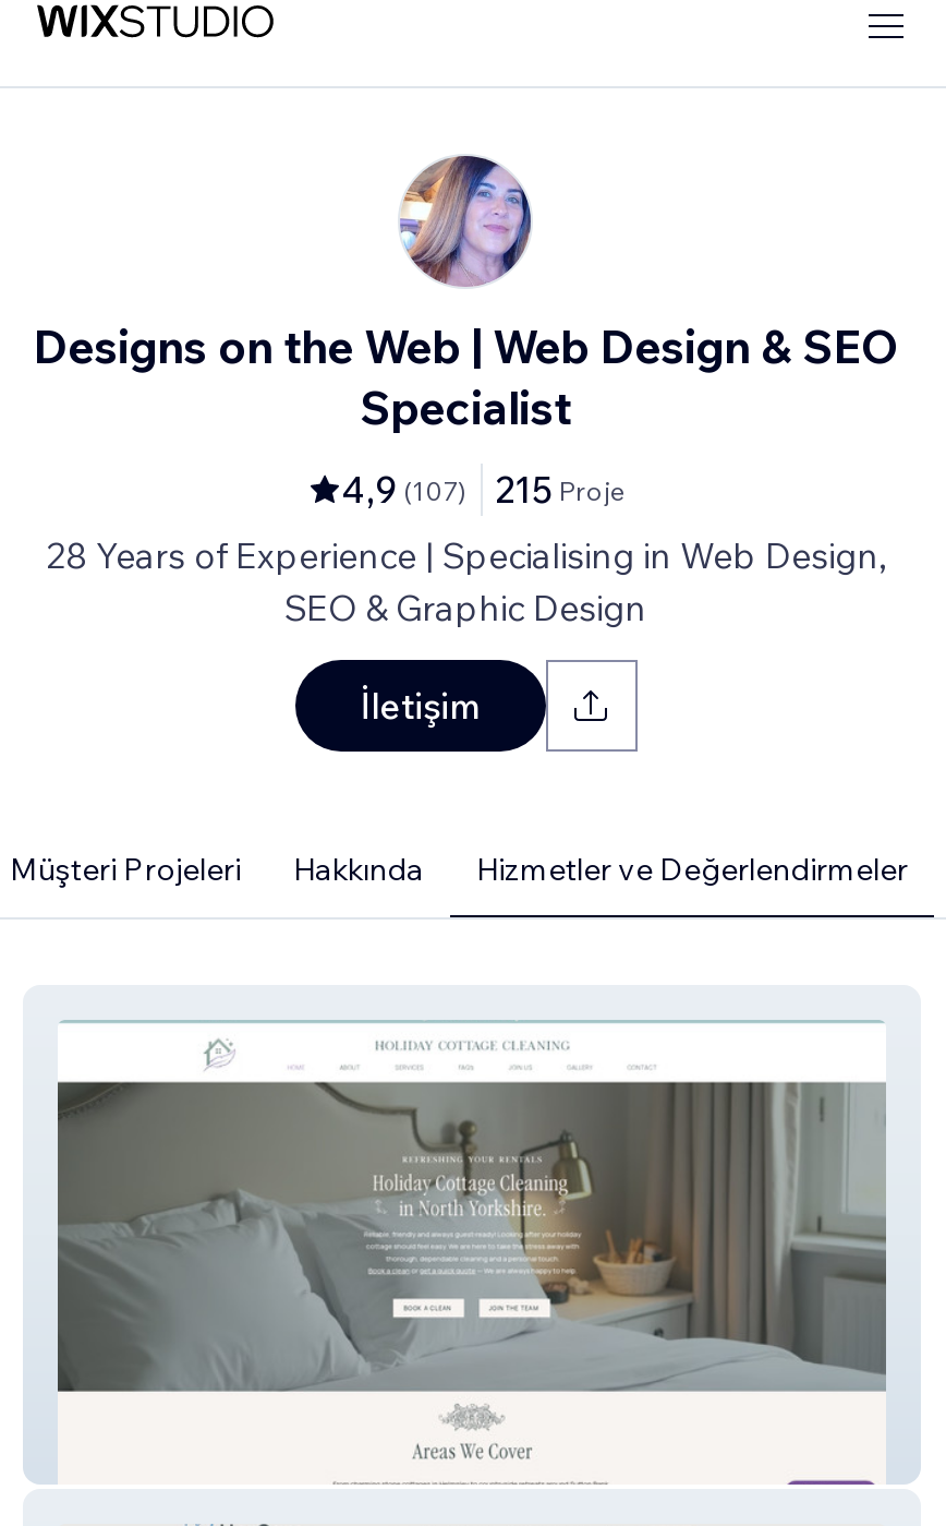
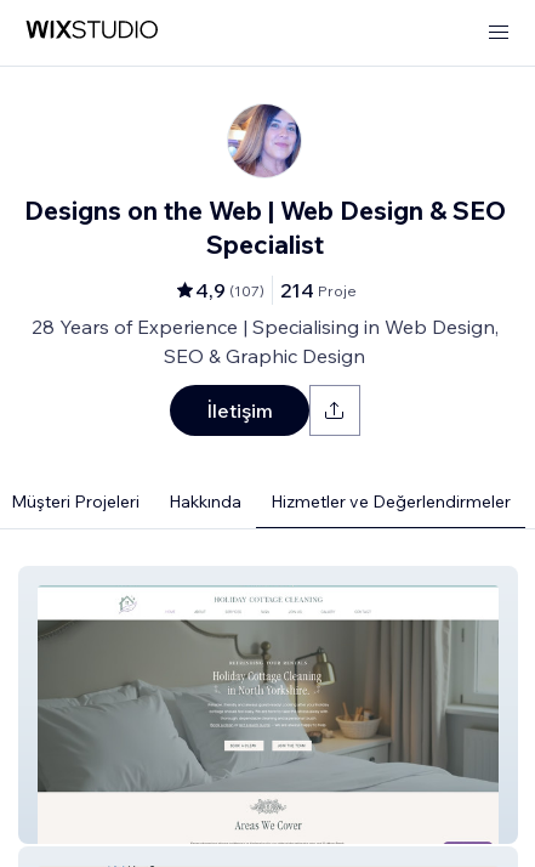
[342,468,628,512] 4,9 (107) 215 Proje -> [195,278,356,302] 4,9 (107) 214 Proje

